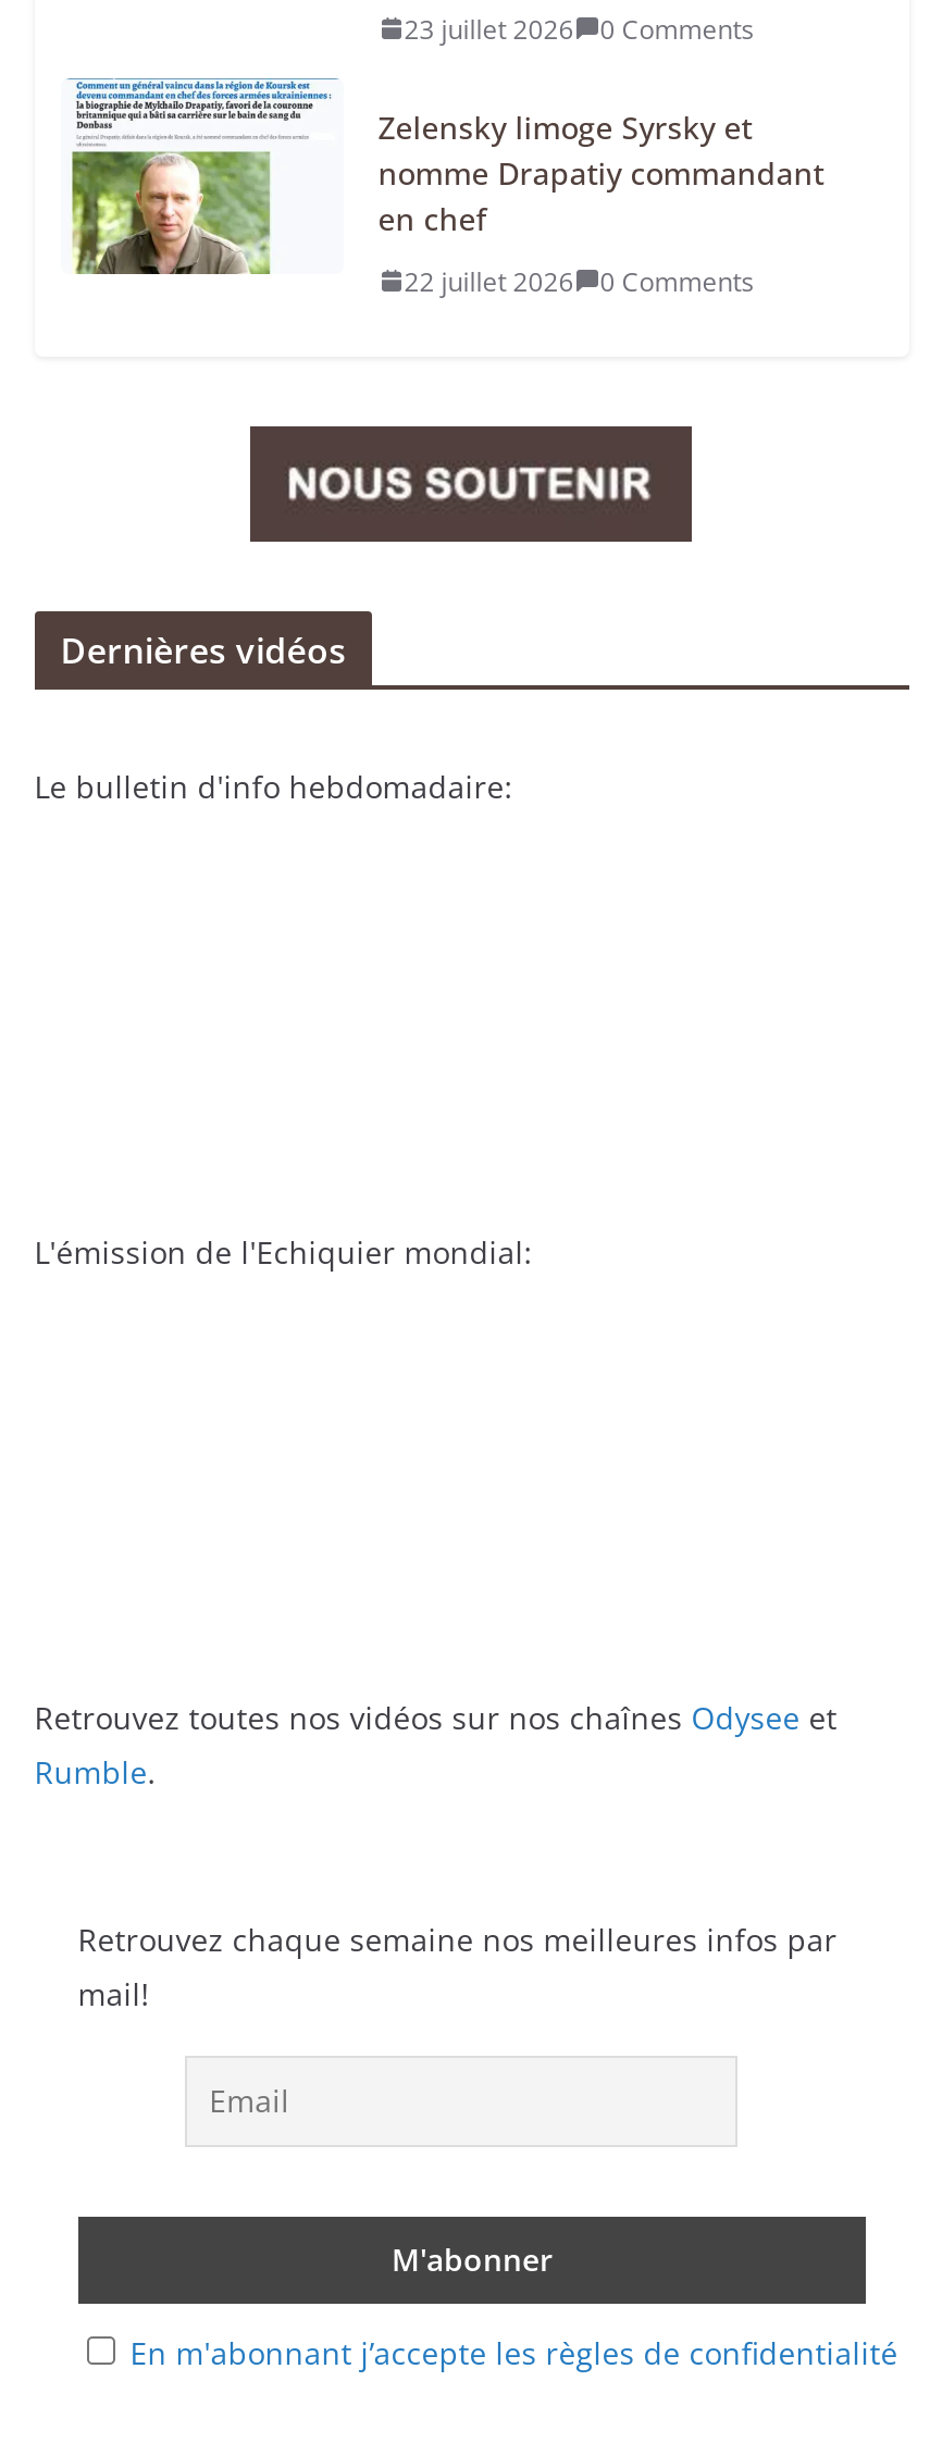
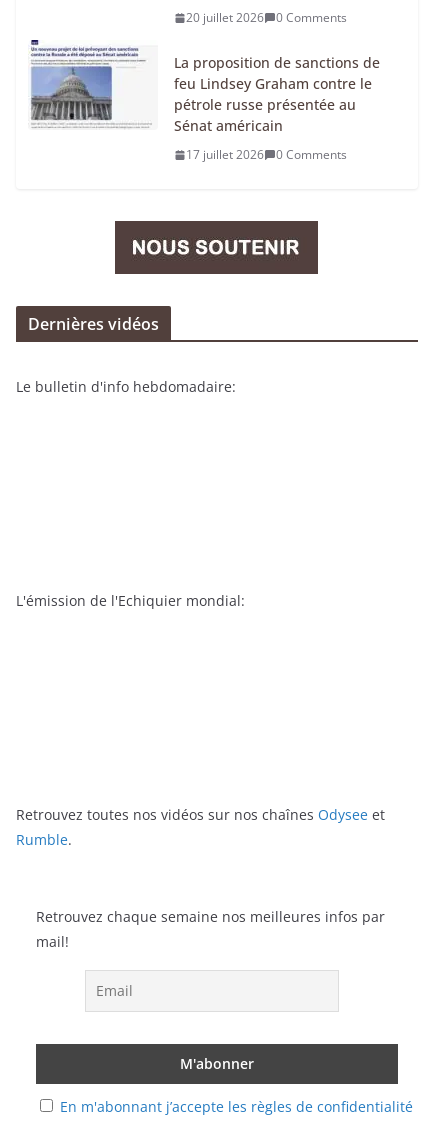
[404,11,754,48] 23 juillet 2026 0 Comments -> [186,9,347,26] 20 juillet 2026 0 Comments
[67,78,824,276] [image] | Zelensky limoge Syrsky et | nomme Drapatiy commandant | en chef -> [30,39,380,135] [image] | La proposition de sanctions de | feu Lindsey Graham contre le | pétrole russe présentée au | Sénat américain
[404,263,754,300] 22 juillet 2026 0 Comments -> [186,146,347,163] 17 juillet 2026 0 Comments

